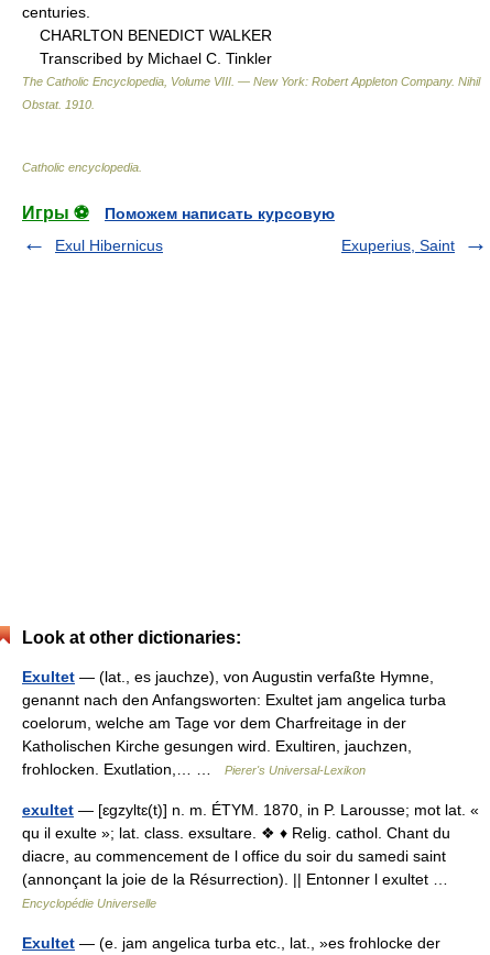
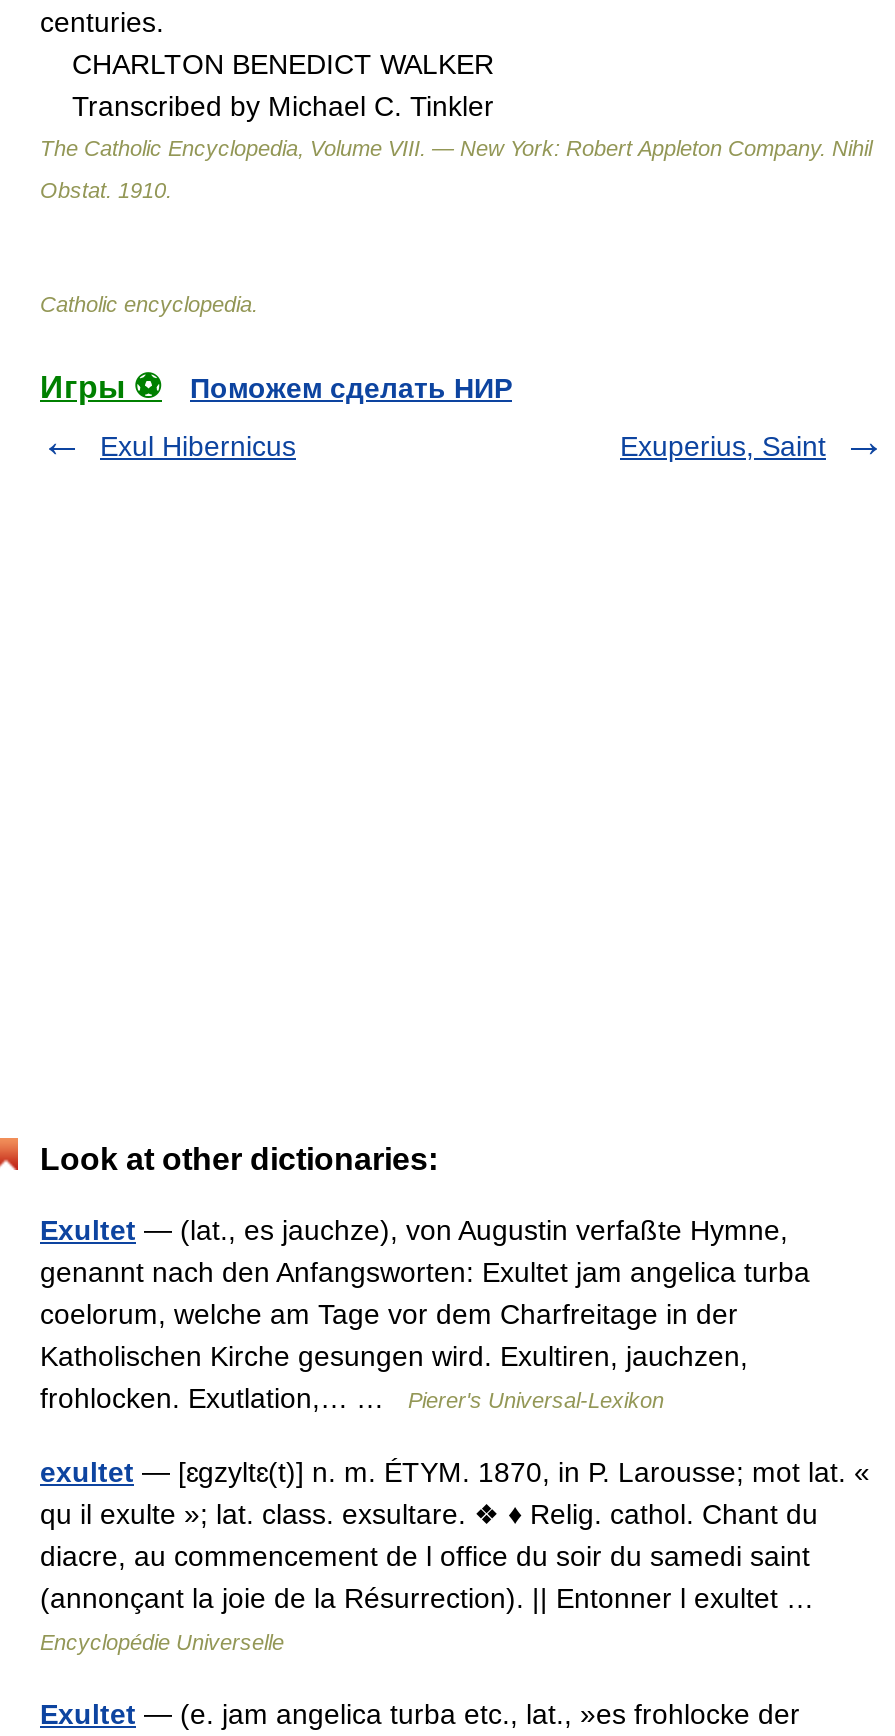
[105,204,335,222] Поможем написать курсовую -> [190,371,512,403] Поможем сделать НИР

